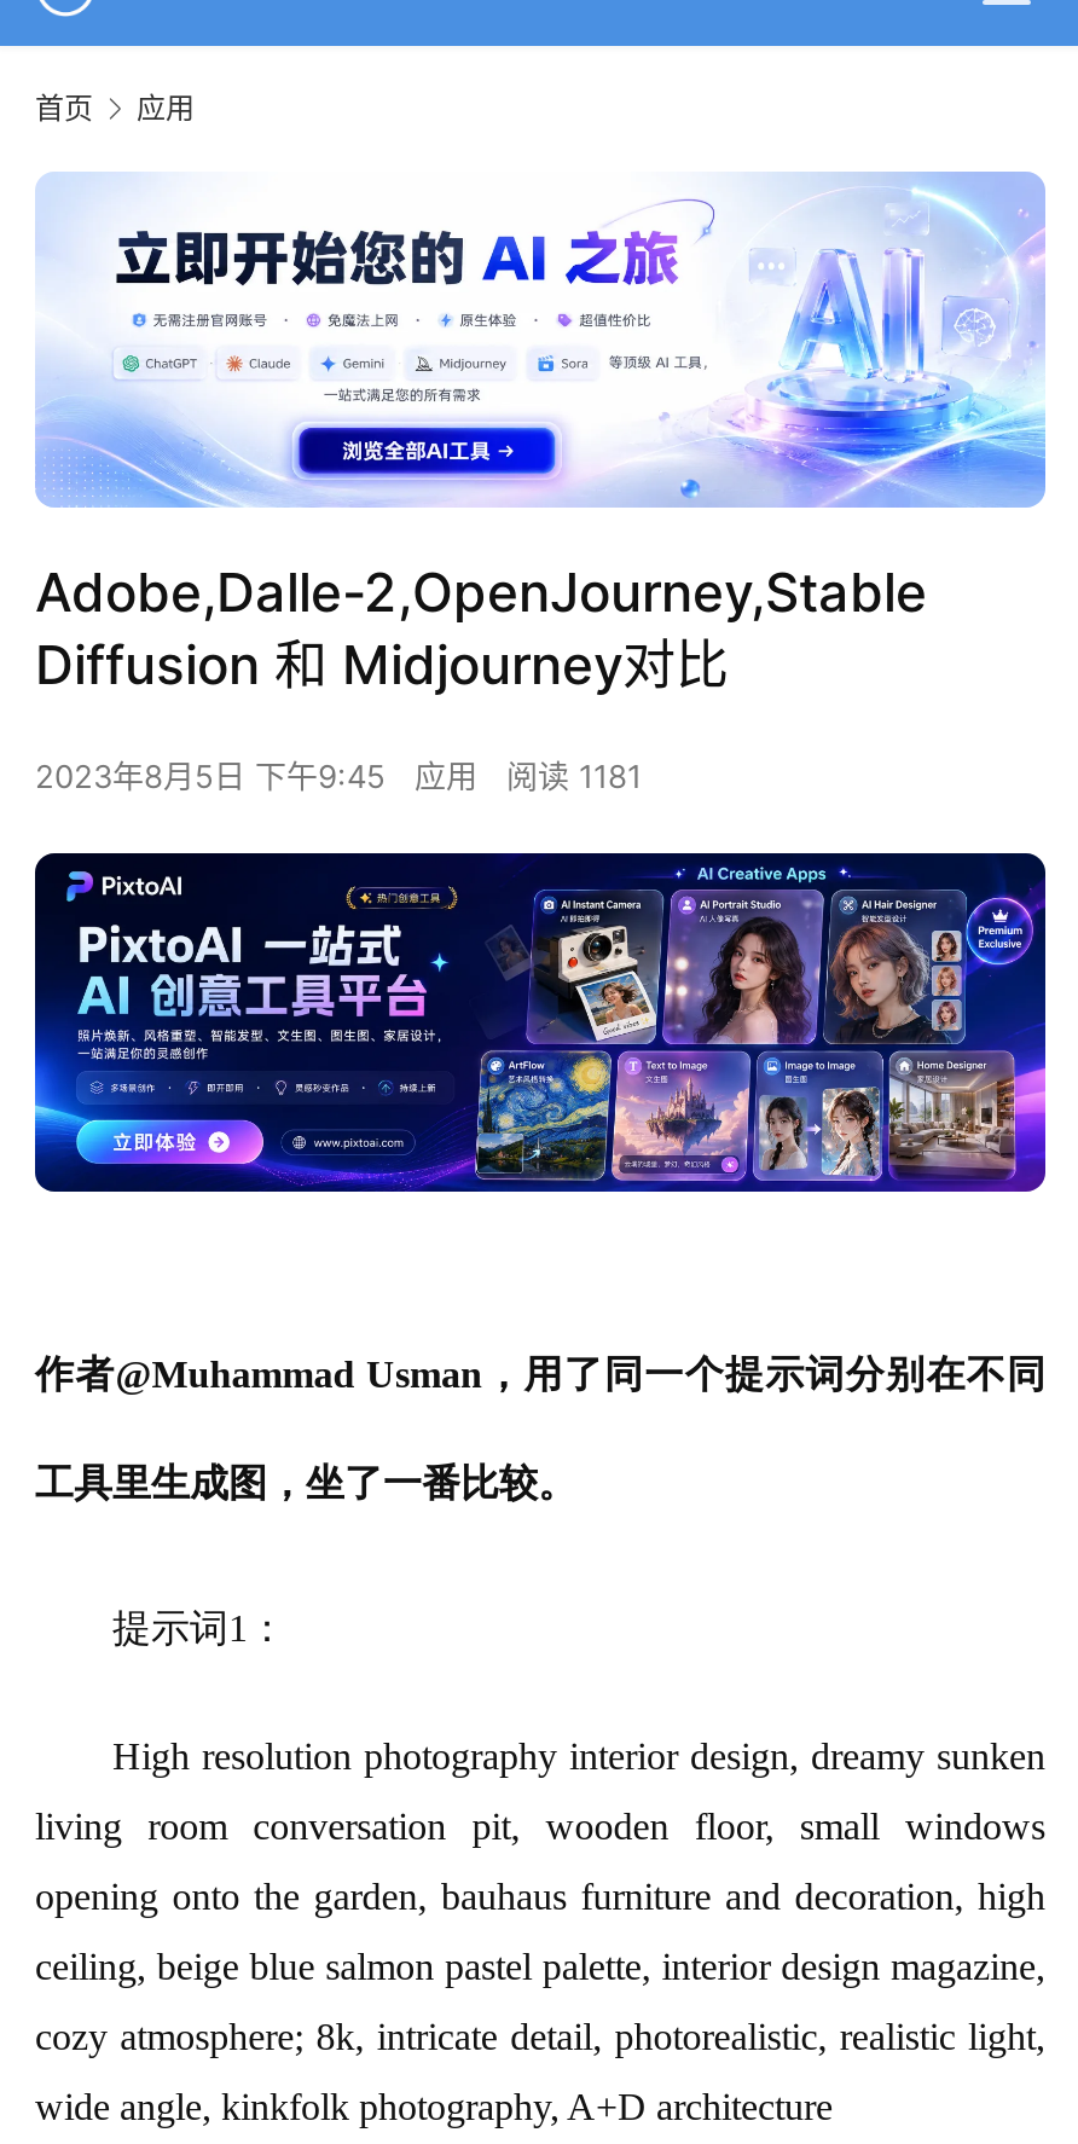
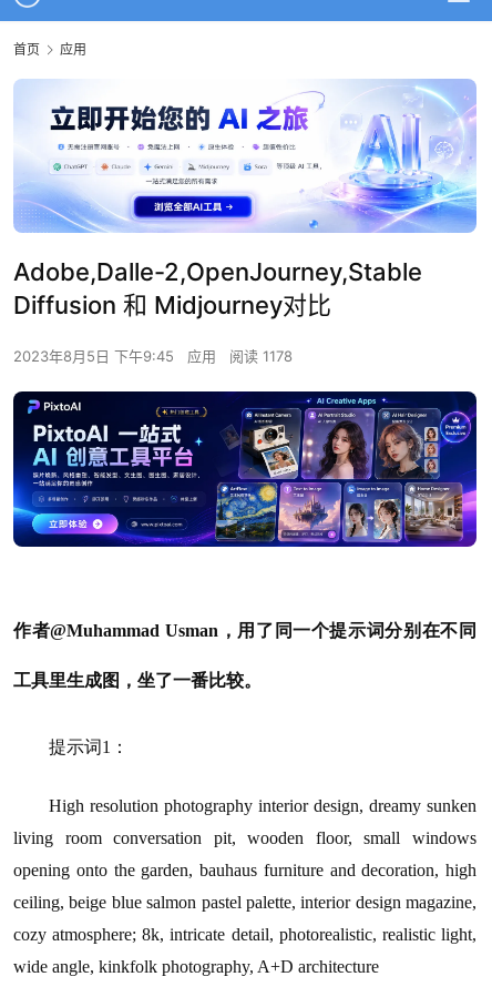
[35,758,642,796] 2023年8月5日 下午9:45 应用 阅读 1181 -> [13,348,293,365] 2023年8月5日 下午9:45 应用 阅读 1178

